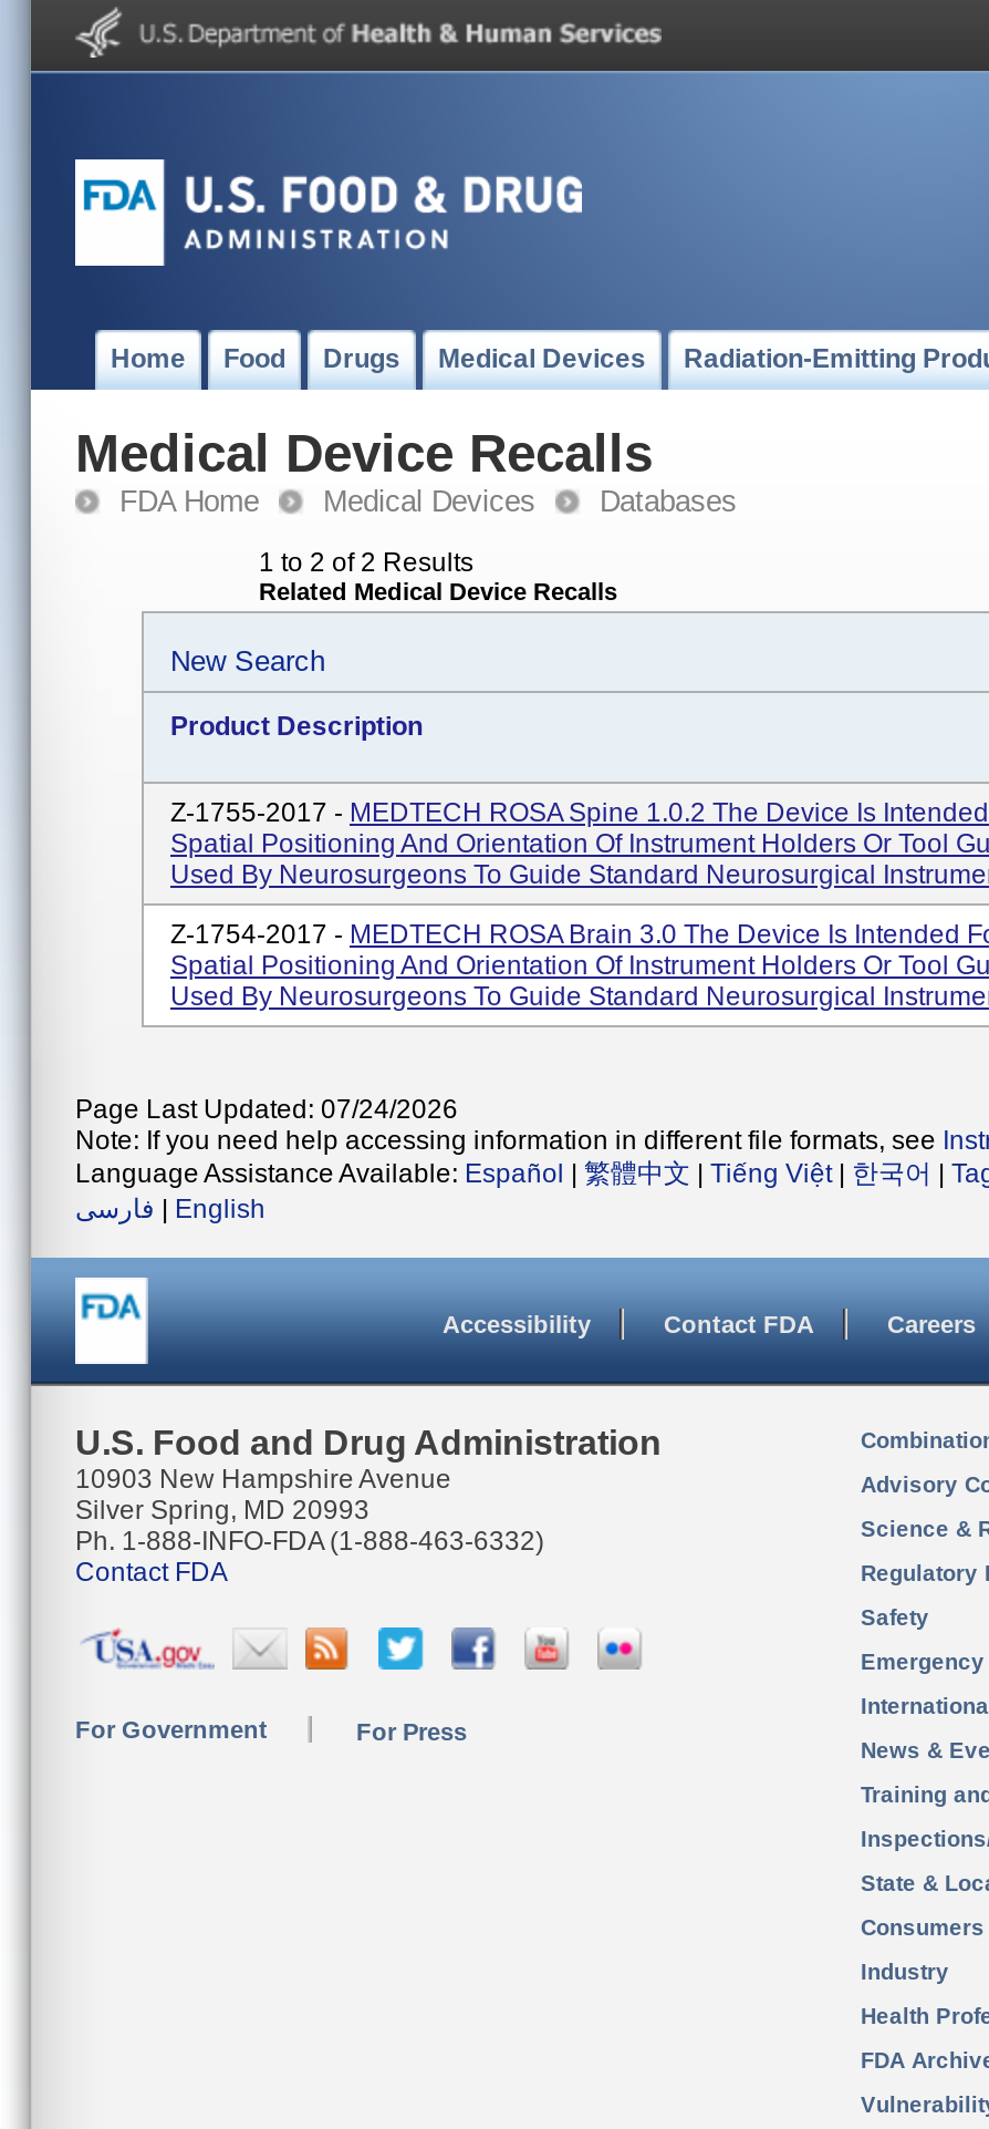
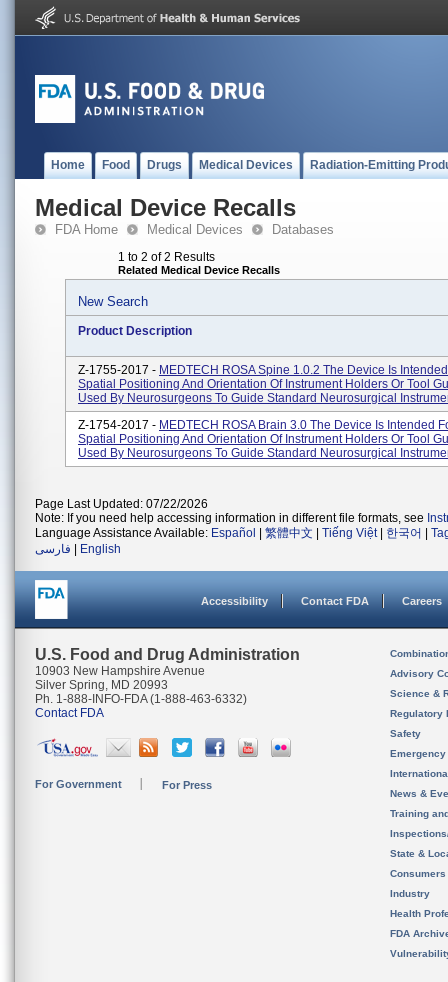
[75,1094,458,1125] Page Last Updated: 07/24/2026 -> [35,497,208,511] Page Last Updated: 07/22/2026

